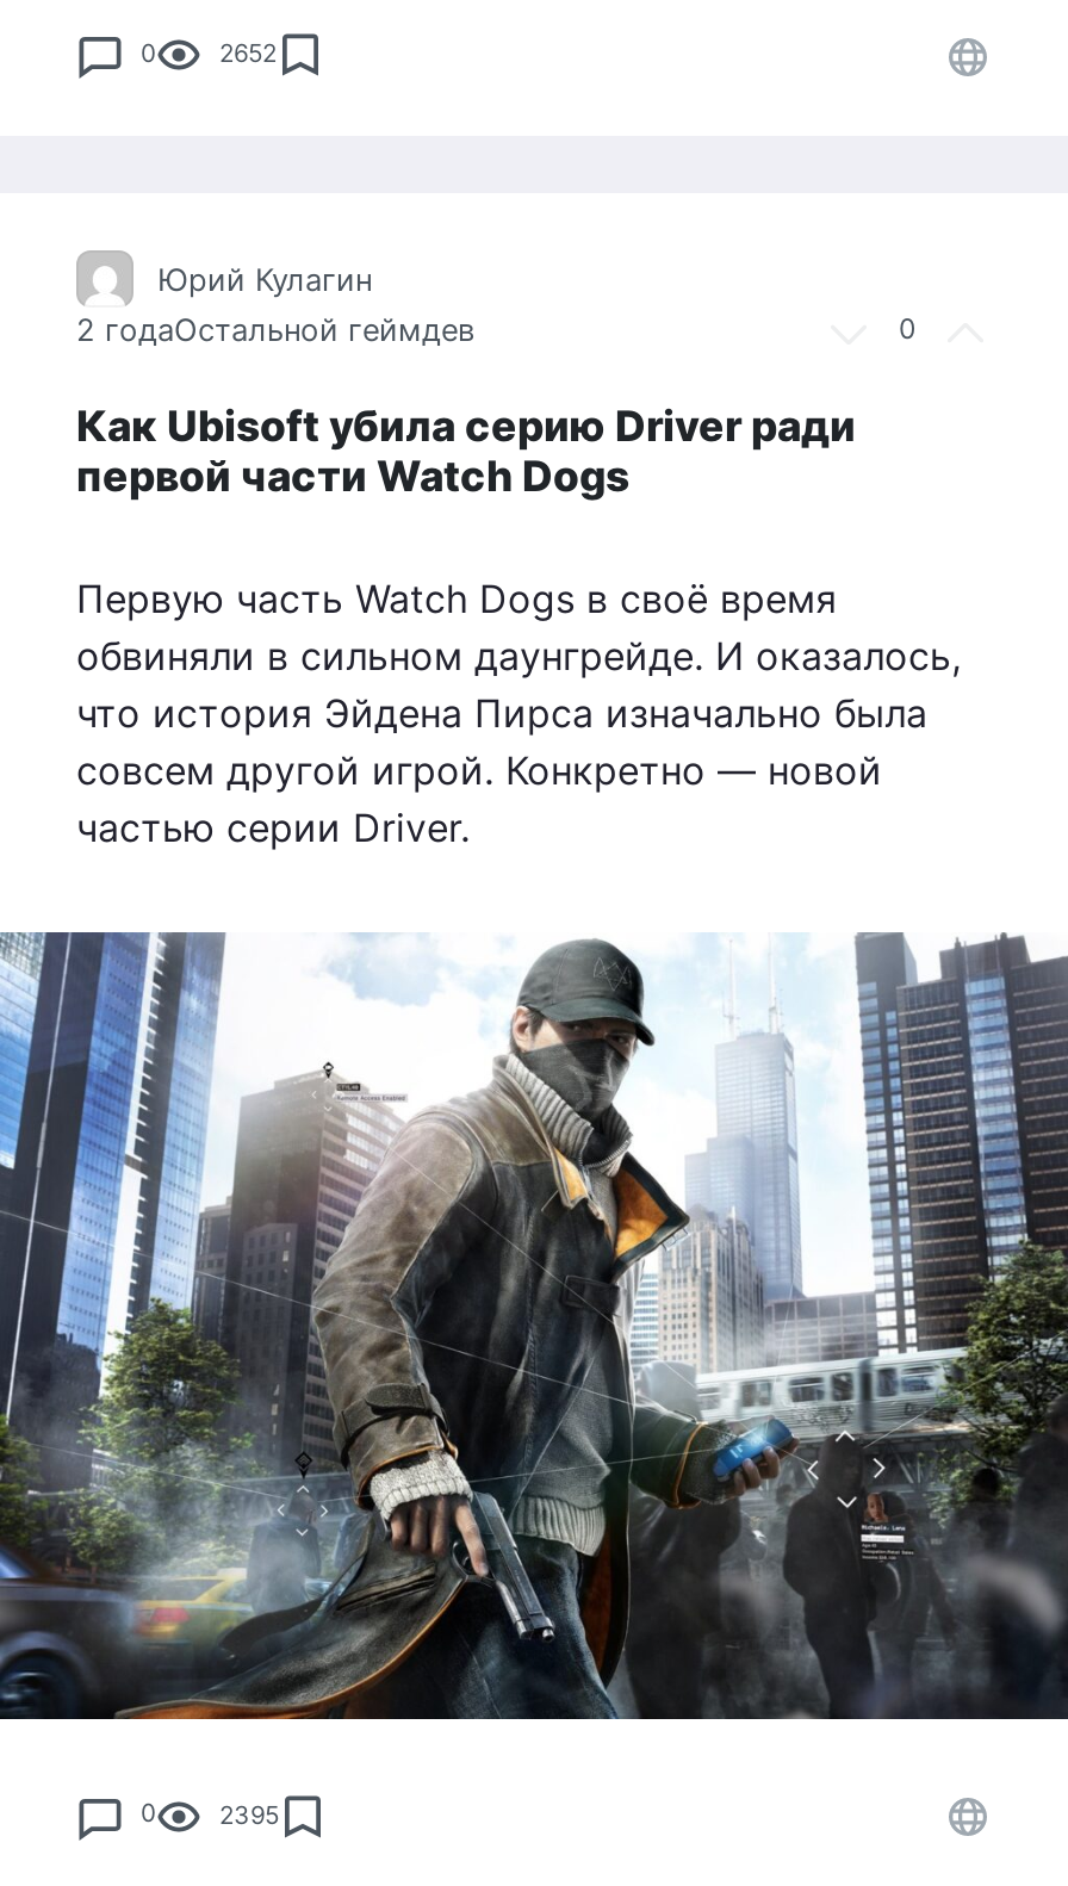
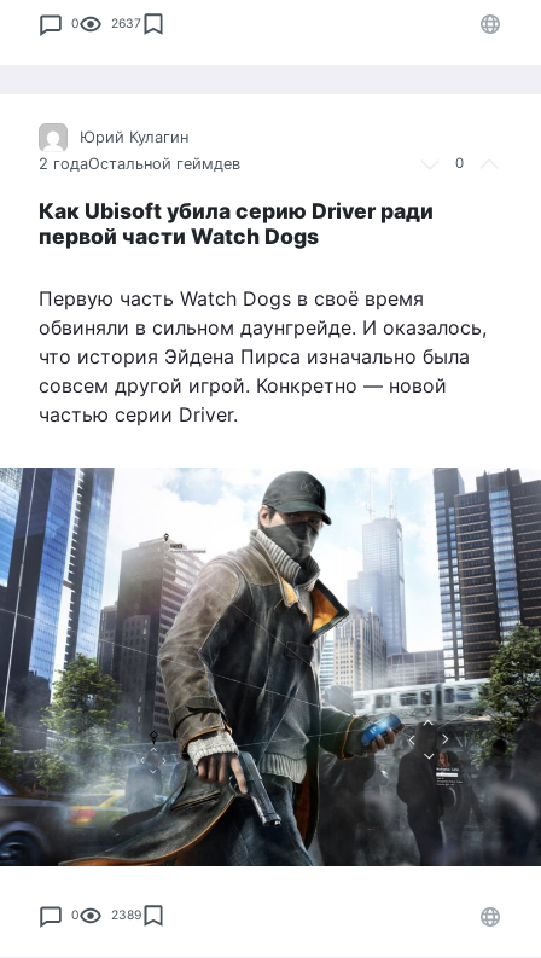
[219,38,277,69] 2652 -> [111,15,141,31] 2637
[219,1799,279,1830] 2395 -> [111,908,141,923] 2389

